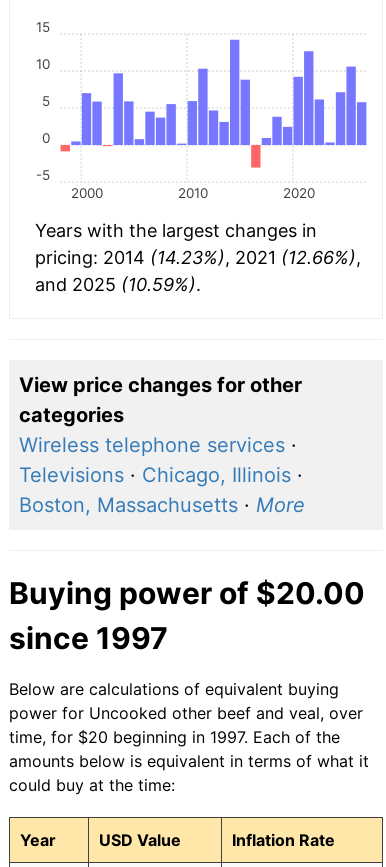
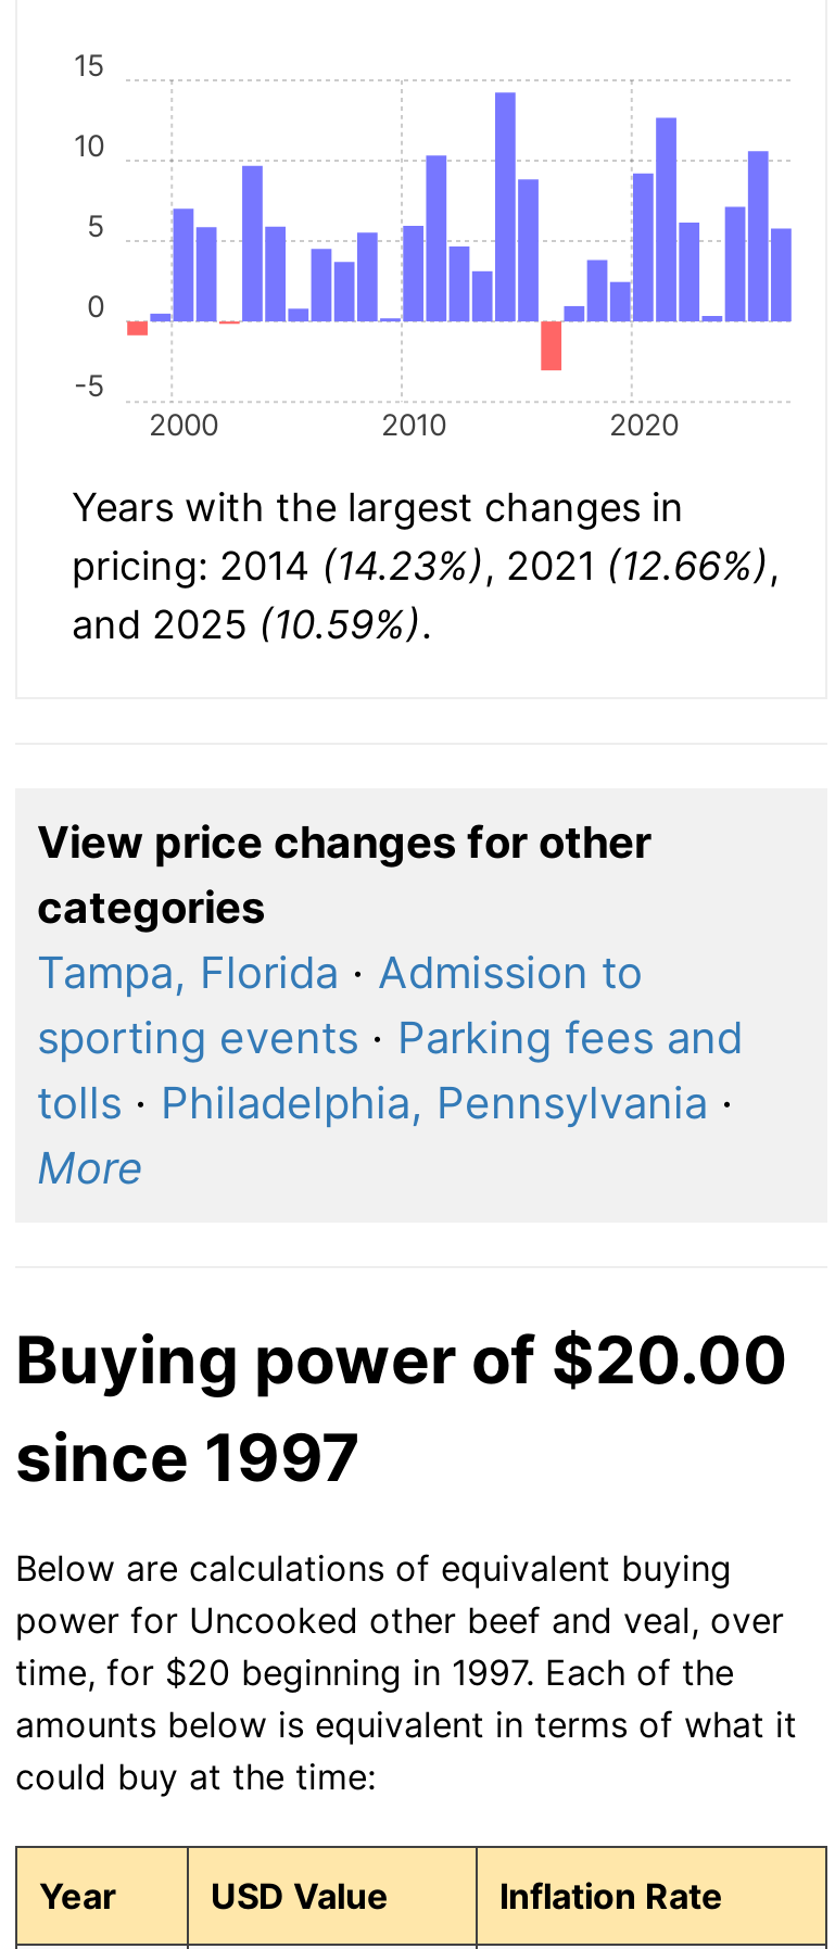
[19,433,305,517] Wireless telephone services · | Televisions · Chicago, Illinois · | Boston, Massachusetts · More -> [37,947,743,1195] Tampa, Florida · Admission to | sporting events · Parking fees and | tolls · Philadelphia, Pennsylvania · | More

